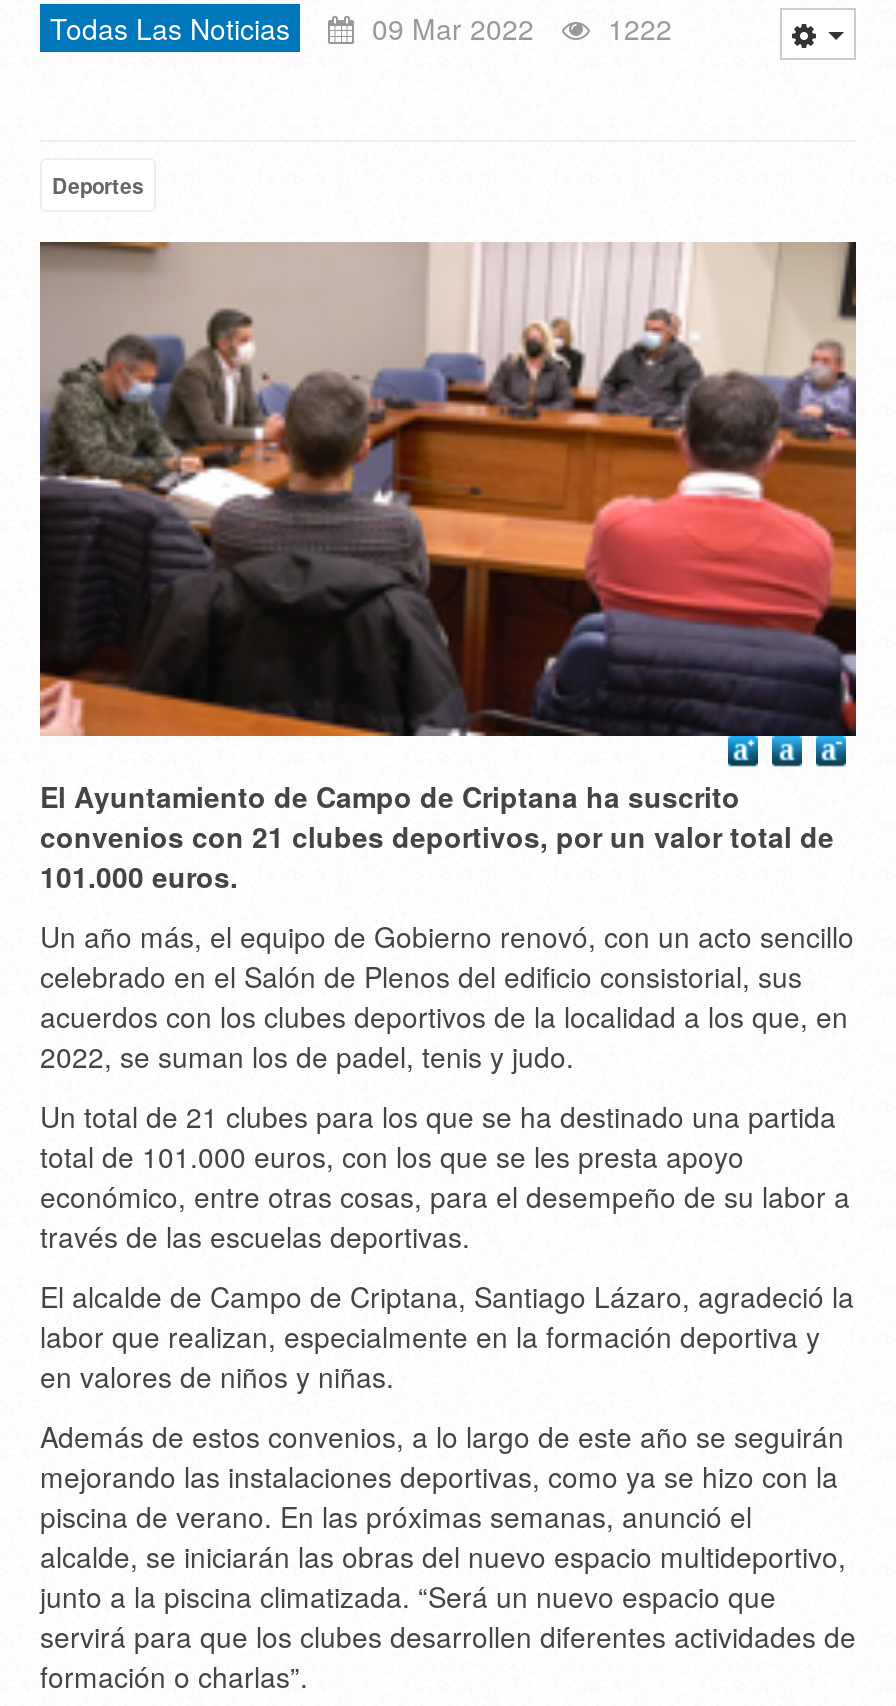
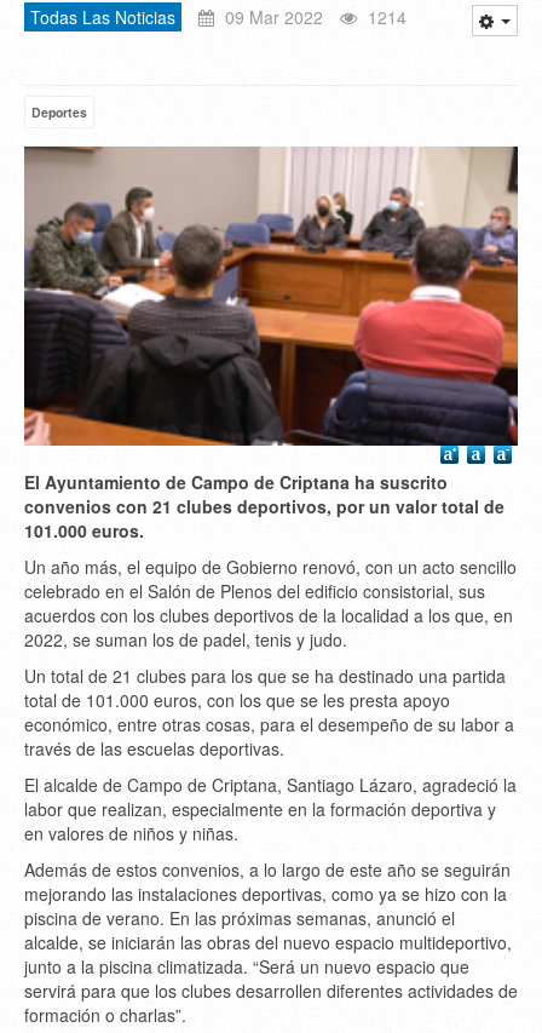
[50,8,672,48] Todas Las Noticias 09 Mar 2022 1222 -> [30,5,406,29] Todas Las Noticias 09 Mar 2022 1214

